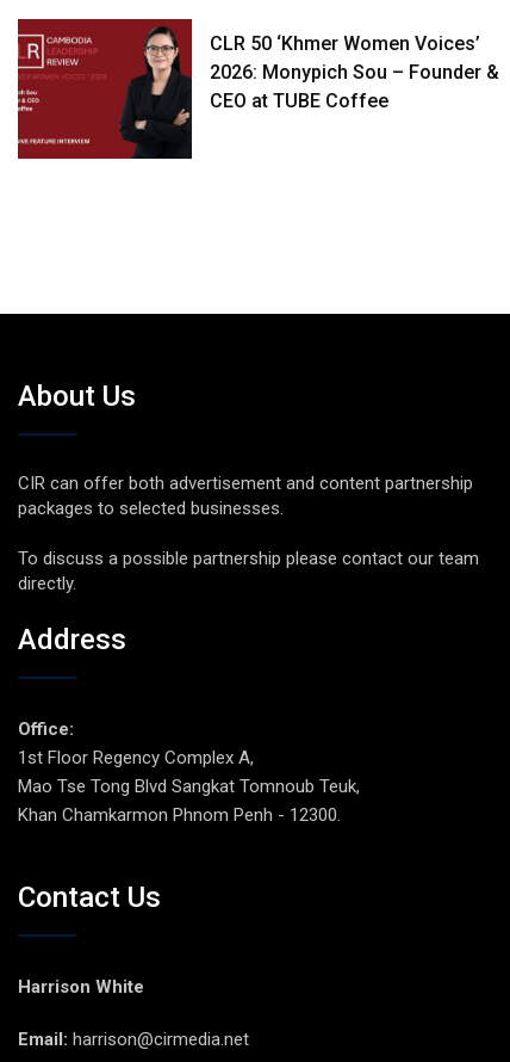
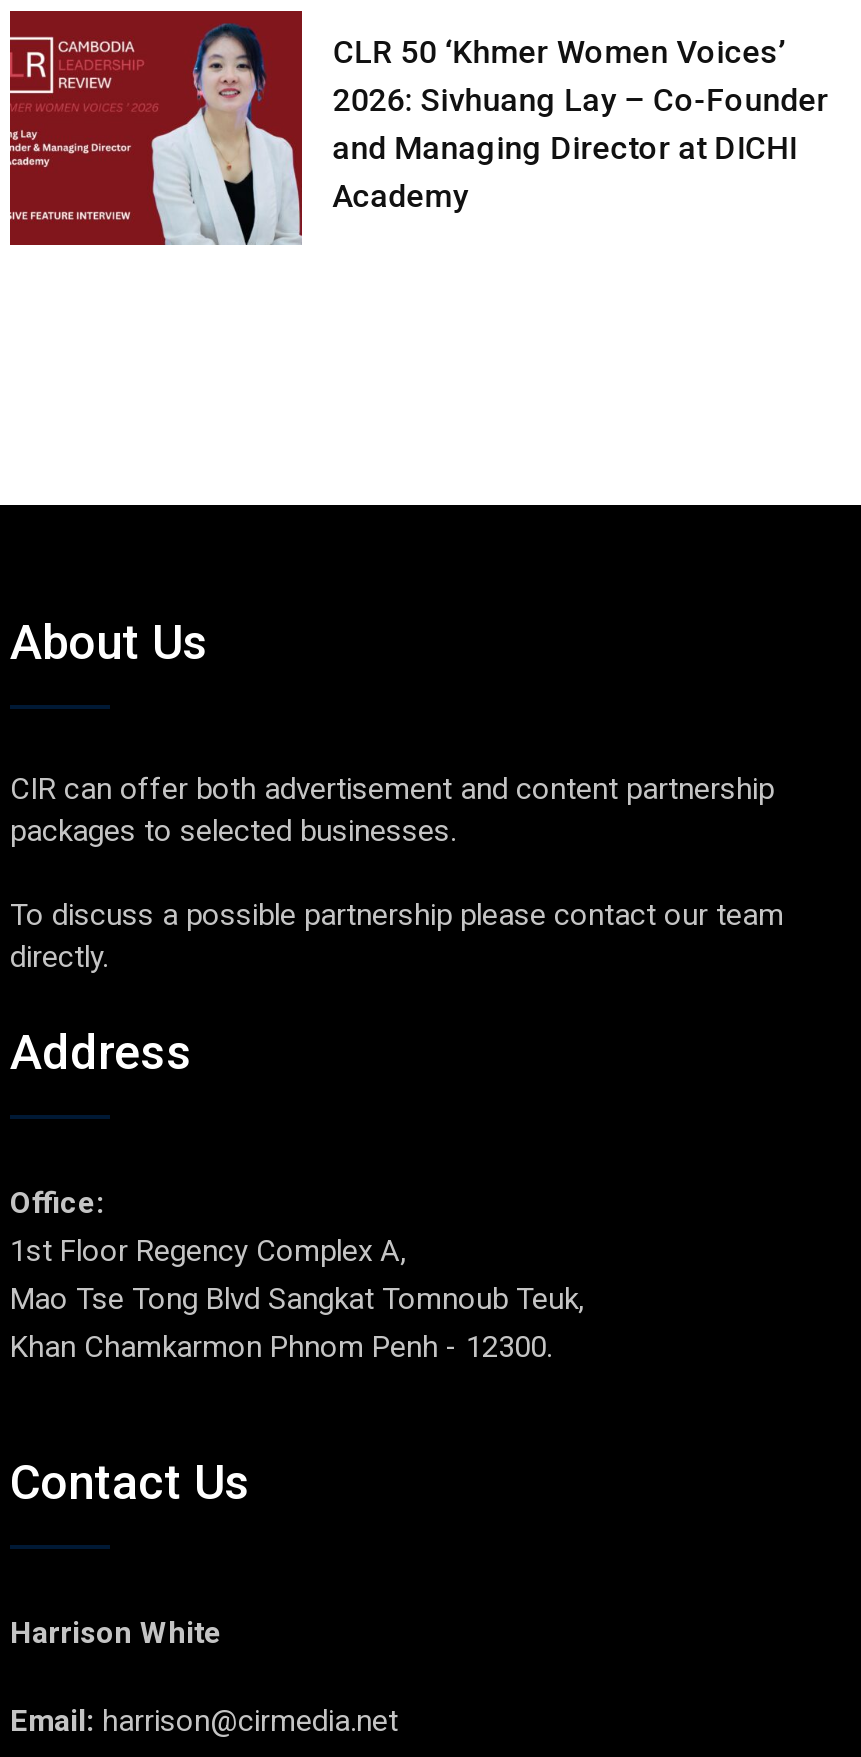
[102,26,500,160] [image] | 2026: Monypich Sou – Founder & | CEO at TUBE Coffee -> [14,10,829,246] [image] | 2026: Sivhuang Lay – Co-Founder | and Managing Director at DICHI | Academy

